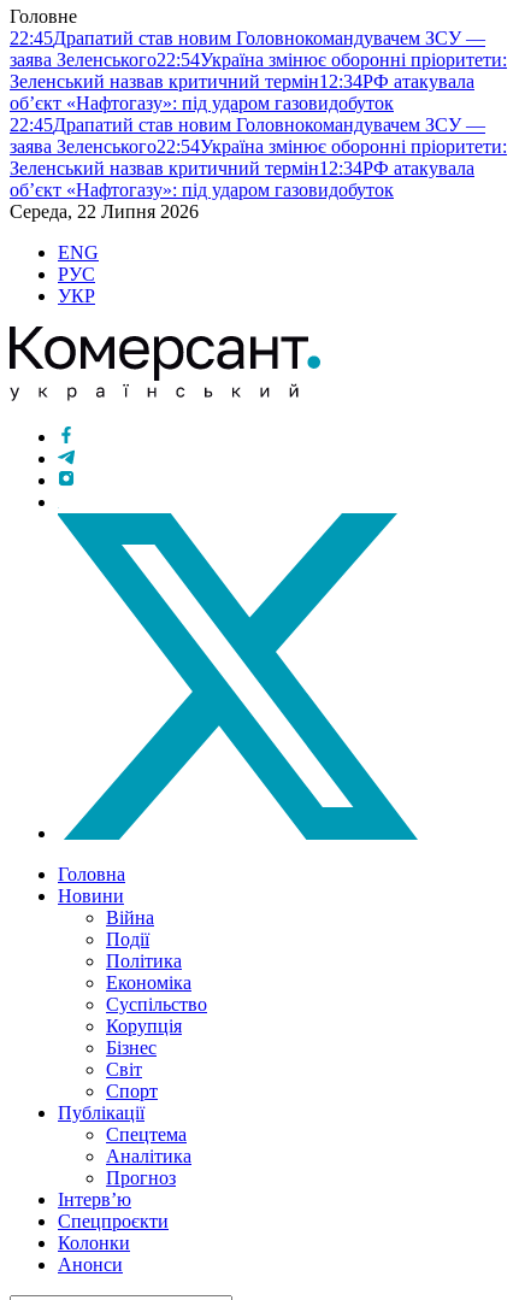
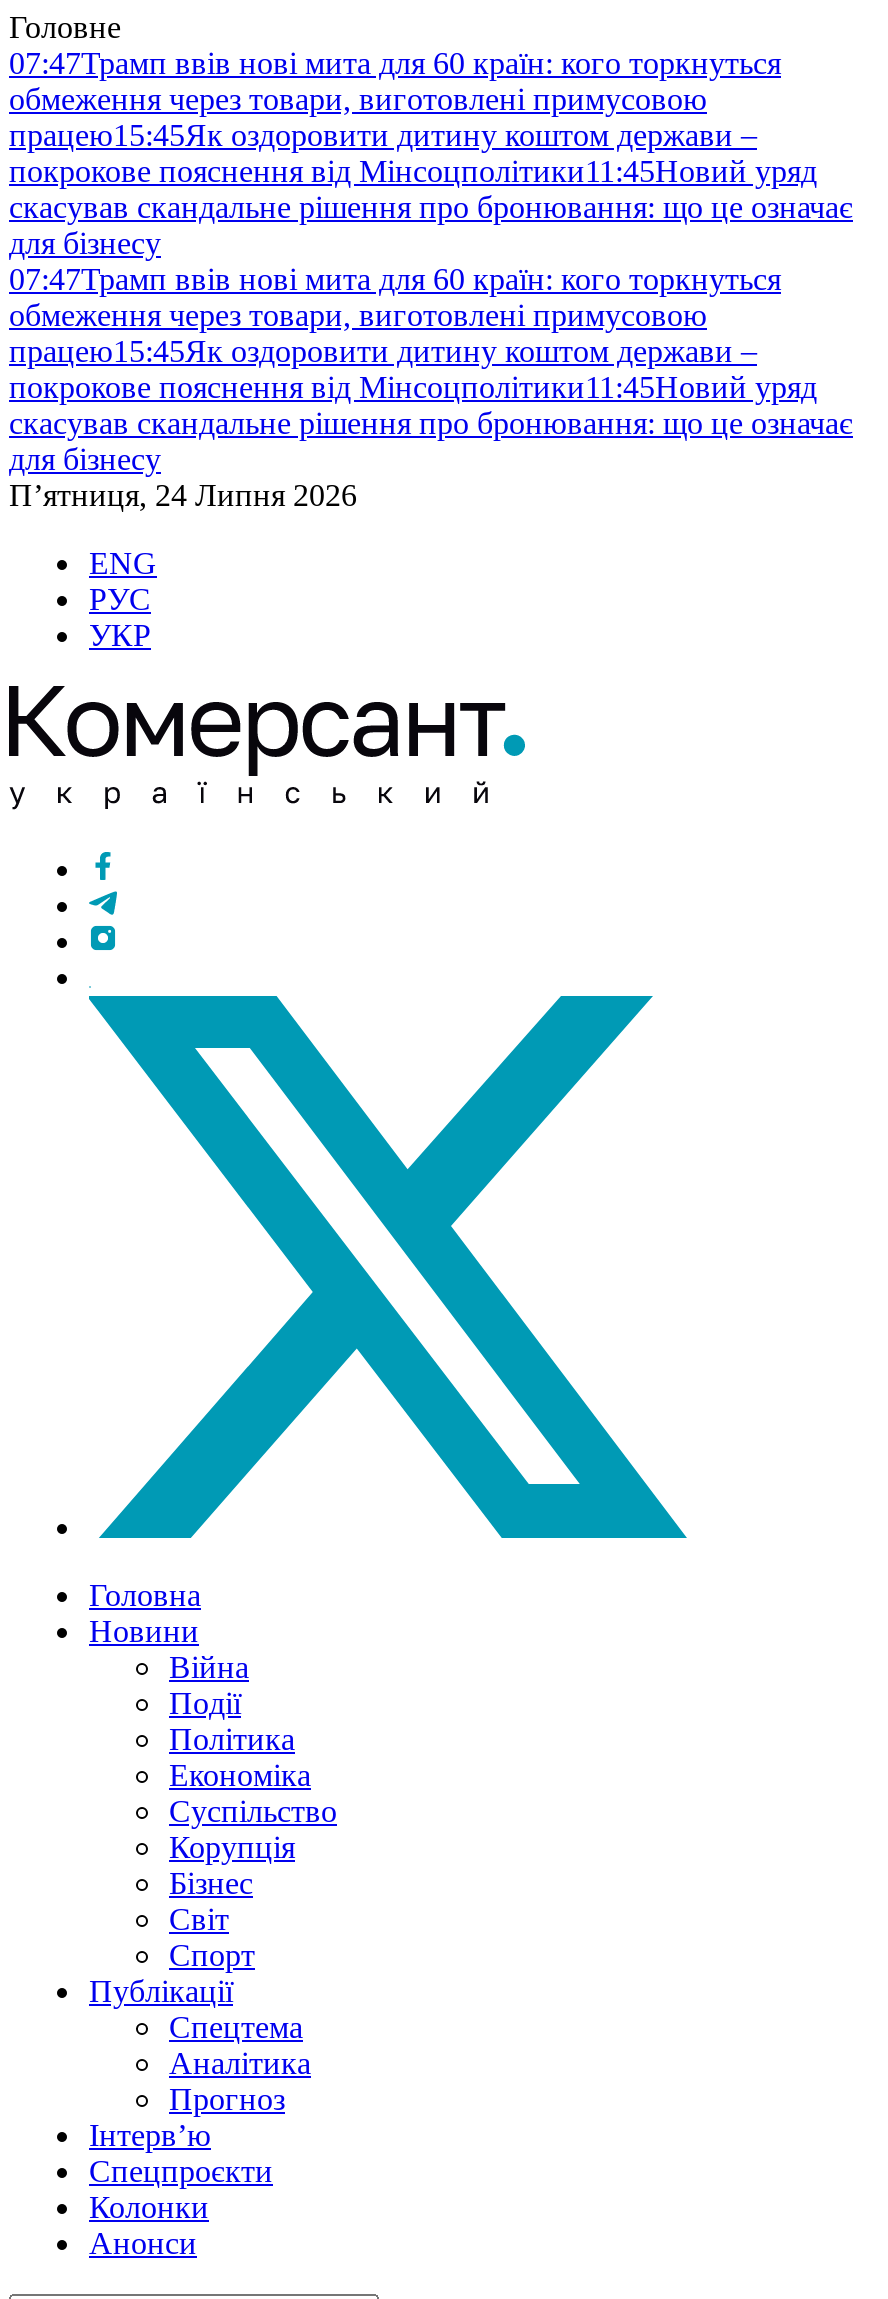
[10,28,507,222] 22:45Драпатий став новим Головнокомандувачем ЗСУ — | заява Зеленського22:54Україна змінює оборонні пріоритети: | Зеленський назвав критичний термін 12:34РФ атакувала | об’єкт «Нафтогазу»: під ударом газовидобуток | 22:45Драпатий став новим Головнокомандувачем ЗСУ — | заява Зеленського22:54Україна змінює оборонні пріоритети: | Зеленський назвав критичний термін 12:34РФ атакувала | об’єкт «Нафтогазу»: під ударом газовидобуток | Середа, 22 Липня 2026 -> [9,46,853,512] 07:47Трамп ввів нові мита для 60 країн: кого торкнуться | обмеження через товари, виготовлені примусовою | працею15:45Як оздоровити дитину коштом держави – | покрокове пояснення від Мінсоцполітики11:45Новий уряд | скасував скандальне рішення про бронювання: що це означає | для бізнесу | 07:47Трамп ввів нові мита для 60 країн: кого торкнуться | обмеження через товари, виготовлені примусовою | працею15:45Як оздоровити дитину коштом держави – | покрокове пояснення від Мінсоцполітики11:45Новий уряд | скасував скандальне рішення про бронювання: що це означає | для бізнесу | П’ятниця, 24 Липня 2026

